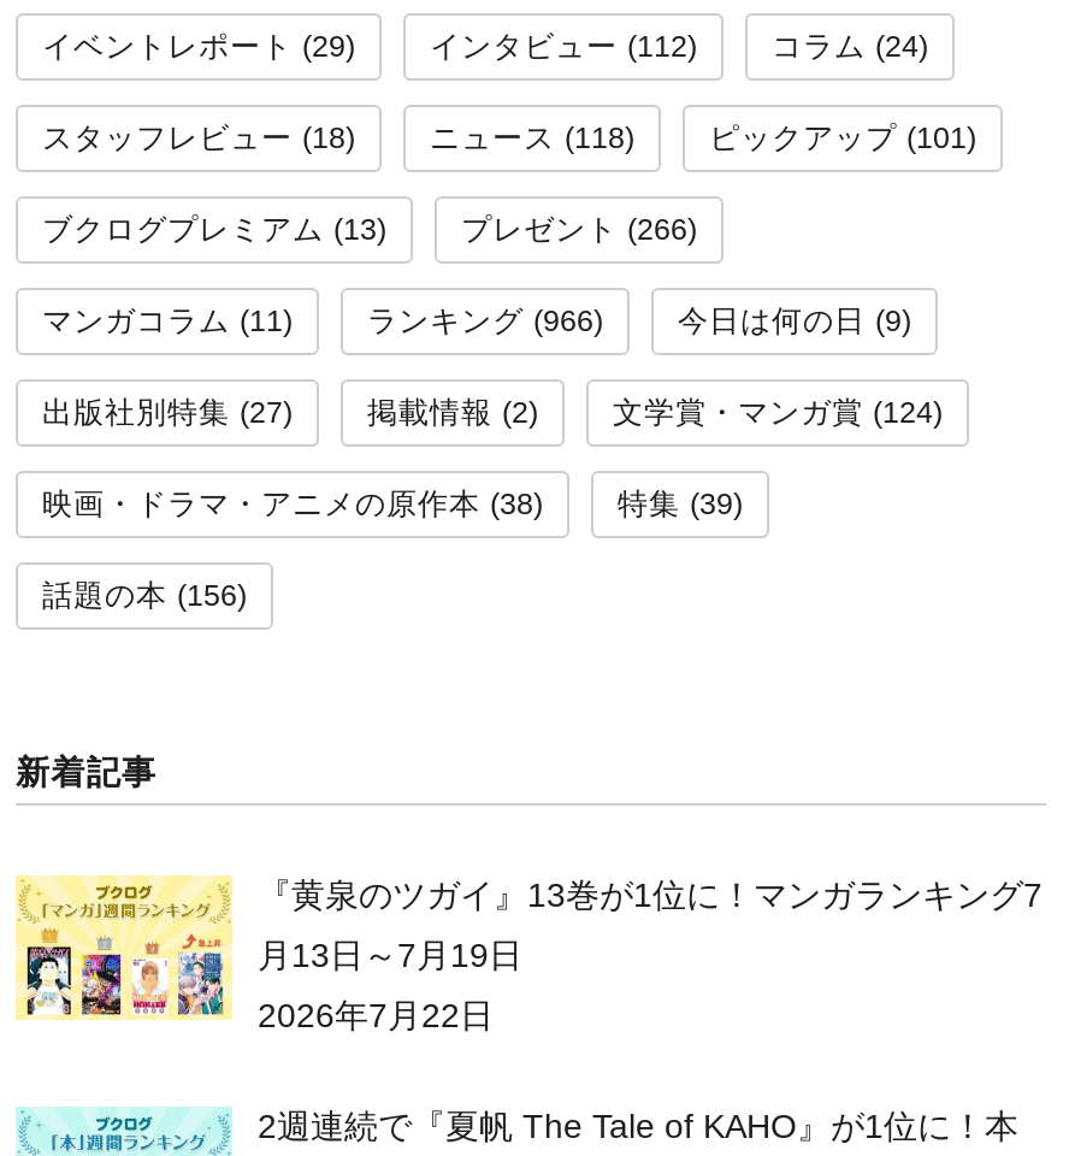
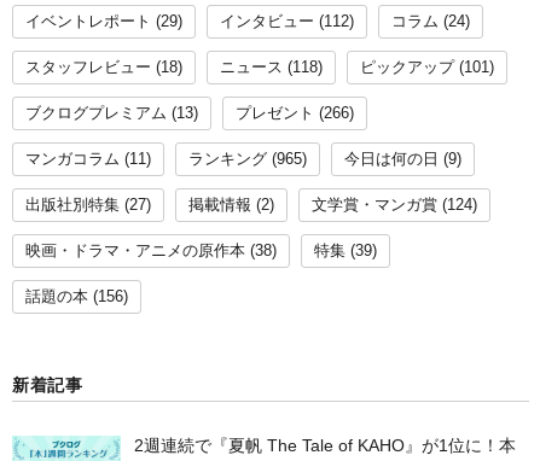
[367,305,603,339] ランキング(966) -> [188,150,307,167] ランキング(965)
[13,872,1043,1033] [image] | 『黄泉のツガイ』13巻が1位に！マンガランキング7 | 月13日～7月19日 | 2026年7月22日 -> none

